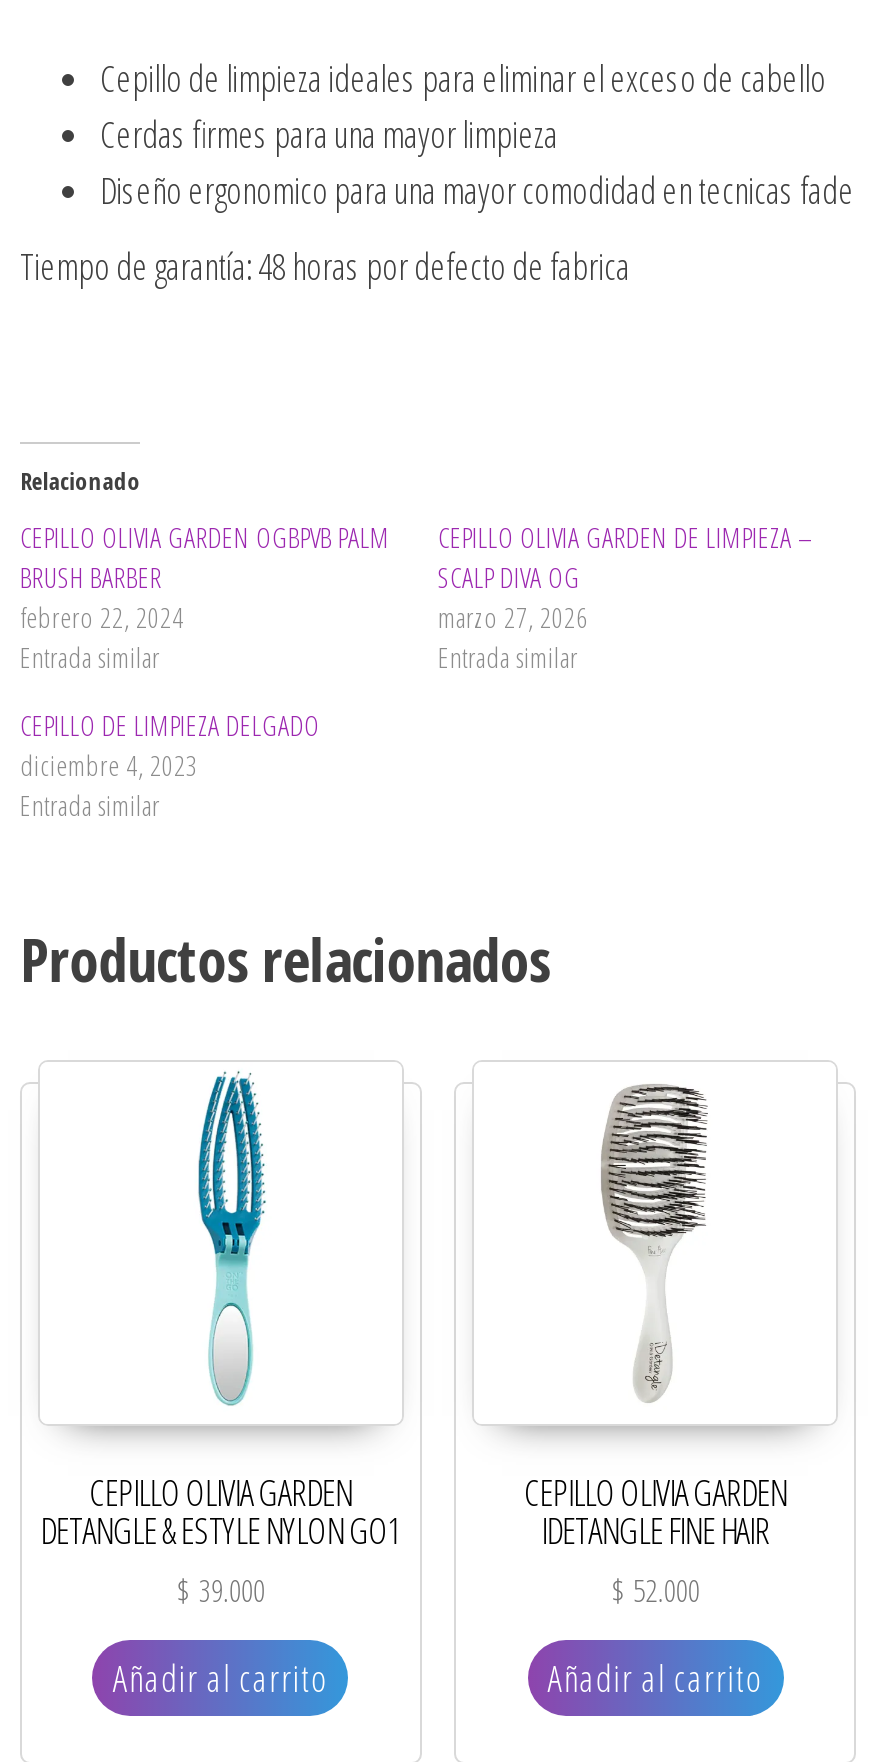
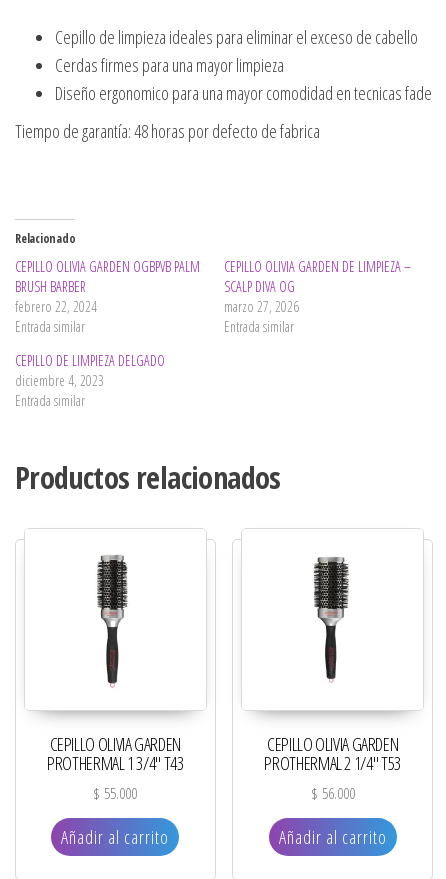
[184,1070,266,1408] [image] -> [96,536,137,701] [image]
[600,1082,708,1404] [image] -> [306,540,358,699] [image]
[40,1505,401,1611] DETANGLE & ESTYLE NYLON GO1 | $39.000 -> [47,751,183,804] PROTHERMAL 1 3/4″ T43 | $55.000
[541,1505,770,1611] IDETANGLE FINE HAIR | $52.000 -> [264,751,401,804] PROTHERMAL 2 1/4″ T53 | $56.000

